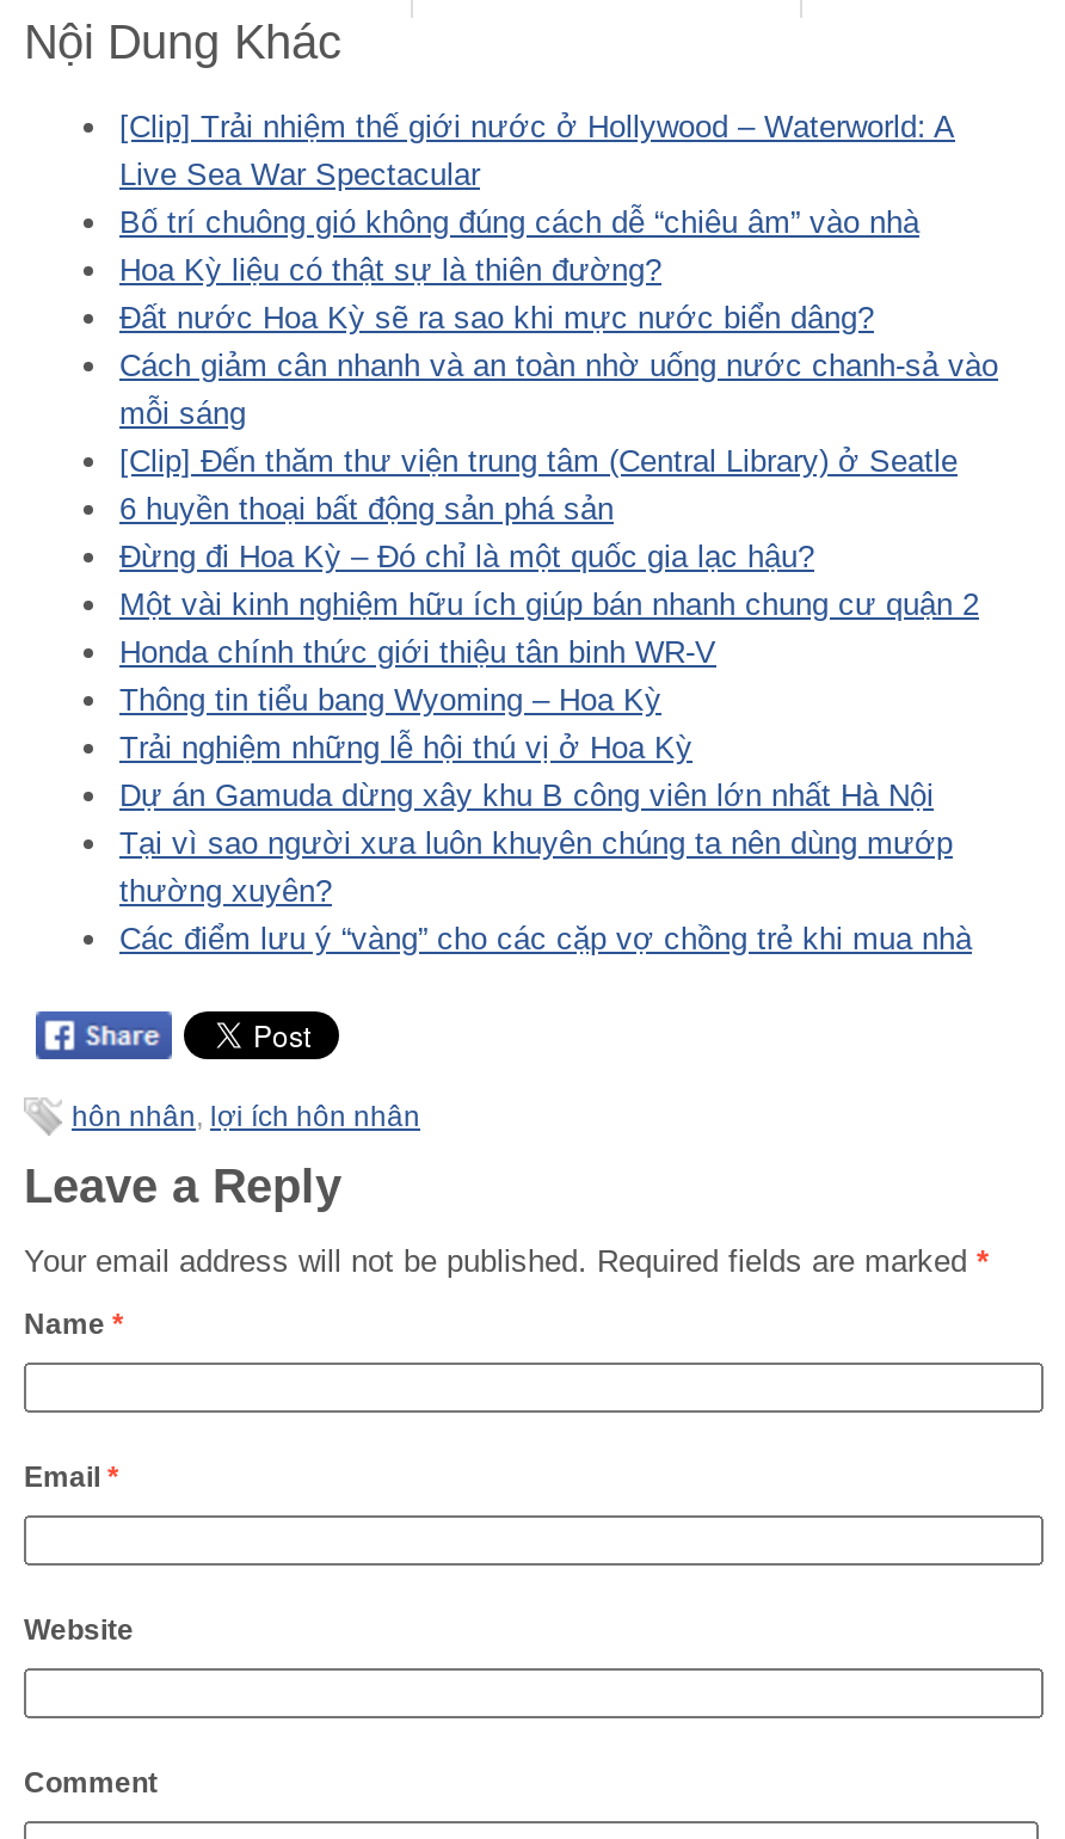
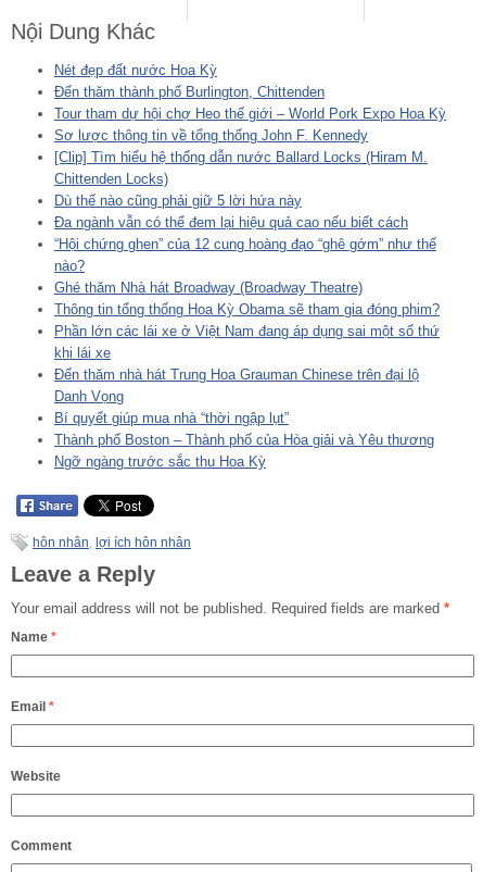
[119,108,998,956] [Clip] Trải nhiệm thế giới nước ở Hollywood – Waterworld: A | Live Sea War Spectacular | Bố trí chuông gió không đúng cách dễ “chiêu âm” vào nhà | Hoa Kỳ liệu có thật sự là thiên đường? | Đất nước Hoa Kỳ sẽ ra sao khi mực nước biển dâng? | Cách giảm cân nhanh và an toàn nhờ uống nước chanh-sả vào | mỗi sáng | [Clip] Đến thăm thư viện trung tâm (Central Library) ở Seatle | 6 huyền thoại bất động sản phá sản | Đừng đi Hoa Kỳ – Đó chỉ là một quốc gia lạc hậu? | Một vài kinh nghiệm hữu ích giúp bán nhanh chung cư quận 2 | Honda chính thức giới thiệu tân binh WR-V | Thông tin tiểu bang Wyoming – Hoa Kỳ | Trải nghiệm những lễ hội thú vị ở Hoa Kỳ | Dự án Gamuda dừng xây khu B công viên lớn nhất Hà Nội | Tại vì sao người xưa luôn khuyên chúng ta nên dùng mướp | thường xuyên? | Các điểm lưu ý “vàng” cho các cặp vợ chồng trẻ khi mua nhà -> [54,62,446,469] Nét đẹp đất nước Hoa Kỳ | Đến thăm thành phố Burlington, Chittenden | Tour tham dự hội chợ Heo thế giới – World Pork Expo Hoa Kỳ | Sơ lược thông tin về tổng thống John F. Kennedy | [Clip] Tìm hiểu hệ thống dẫn nước Ballard Locks (Hiram M. | Chittenden Locks) | Dù thế nào cũng phải giữ 5 lời hứa này | Đa ngành vẫn có thể đem lại hiệu quả cao nếu biết cách | “Hội chứng ghen” của 12 cung hoàng đạo “ghê gớm” như thế | nào? | Ghé thăm Nhà hát Broadway (Broadway Theatre) | Thông tin tổng thống Hoa Kỳ Obama sẽ tham gia đóng phim? | Phần lớn các lái xe ở Việt Nam đang áp dụng sai một số thứ | khi lái xe | Đến thăm nhà hát Trung Hoa Grauman Chinese trên đại lộ | Danh Vọng | Bí quyết giúp mua nhà “thời ngập lụt” | Thành phố Boston – Thành phố của Hòa giải và Yêu thương | Ngỡ ngàng trước sắc thu Hoa Kỳ

